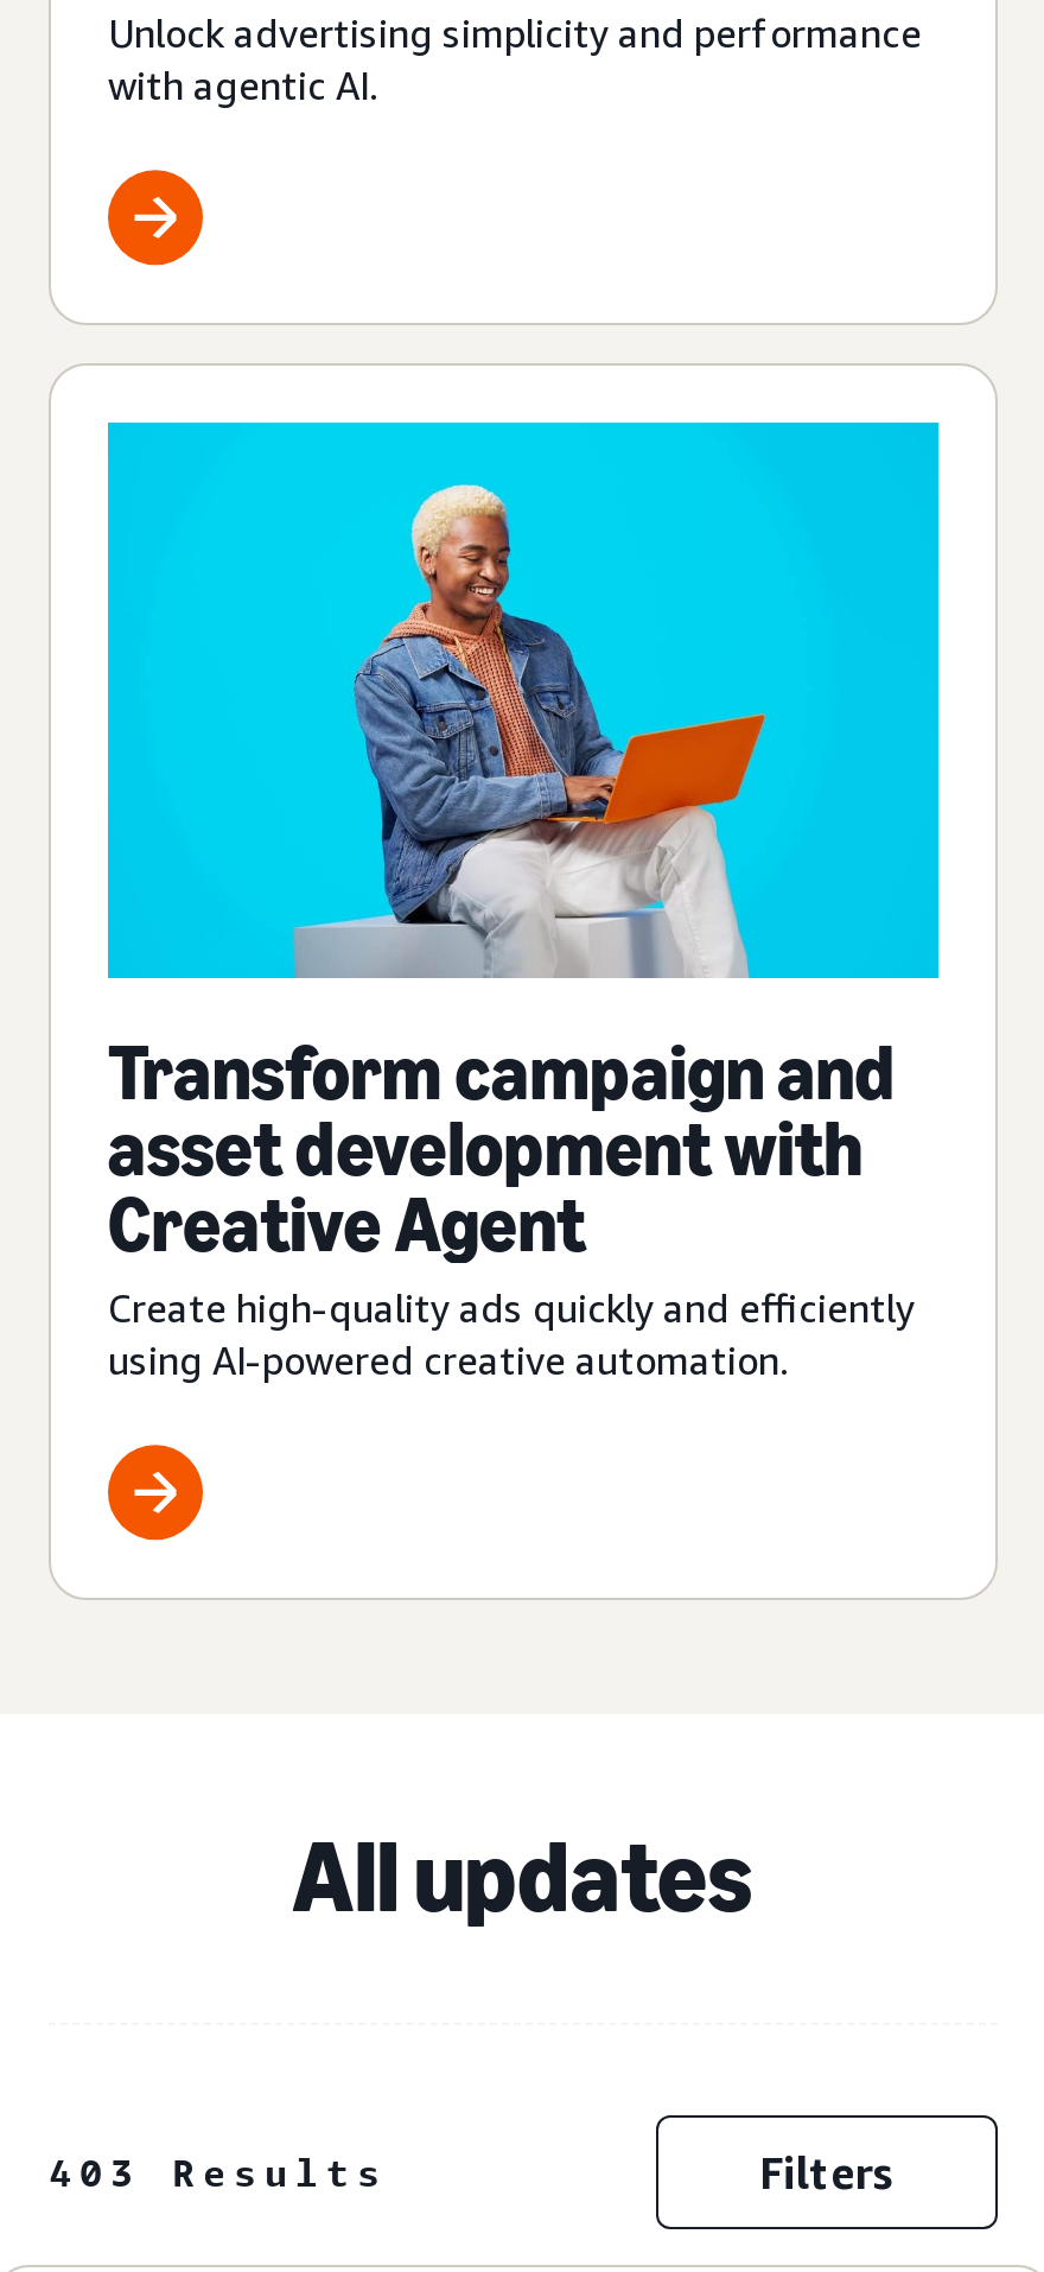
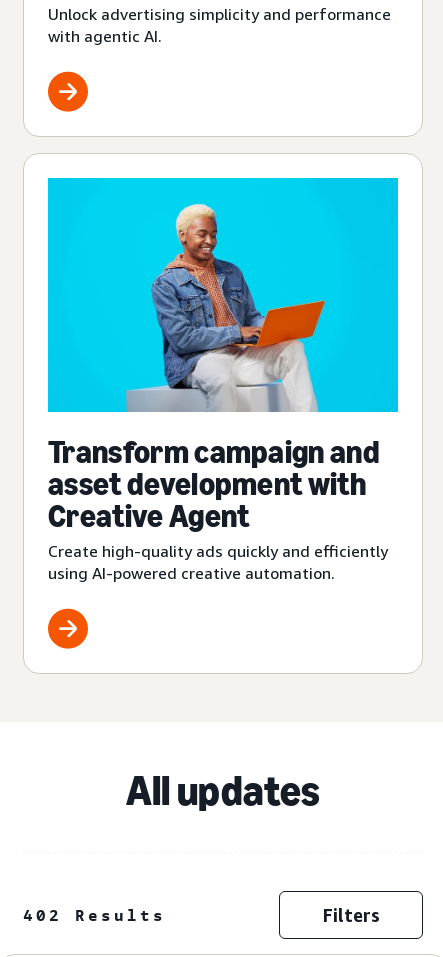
[49,2149,388,2196] 403 Results -> [23,905,166,925] 402 Results

